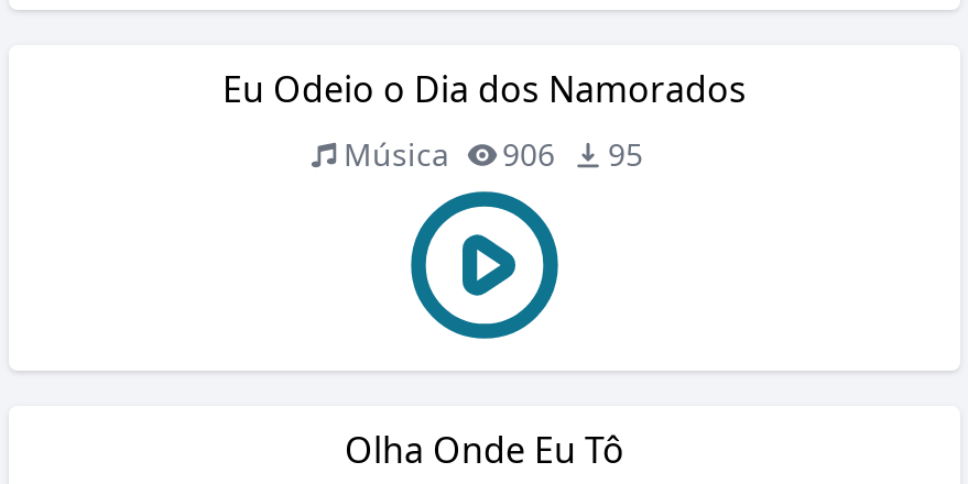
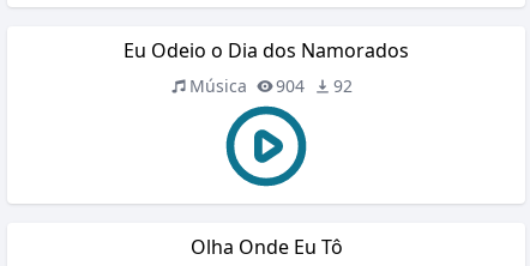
[502,133,555,175] 906 -> [276,74,305,97] 904
[608,133,643,175] 95 -> [333,74,353,97] 92

